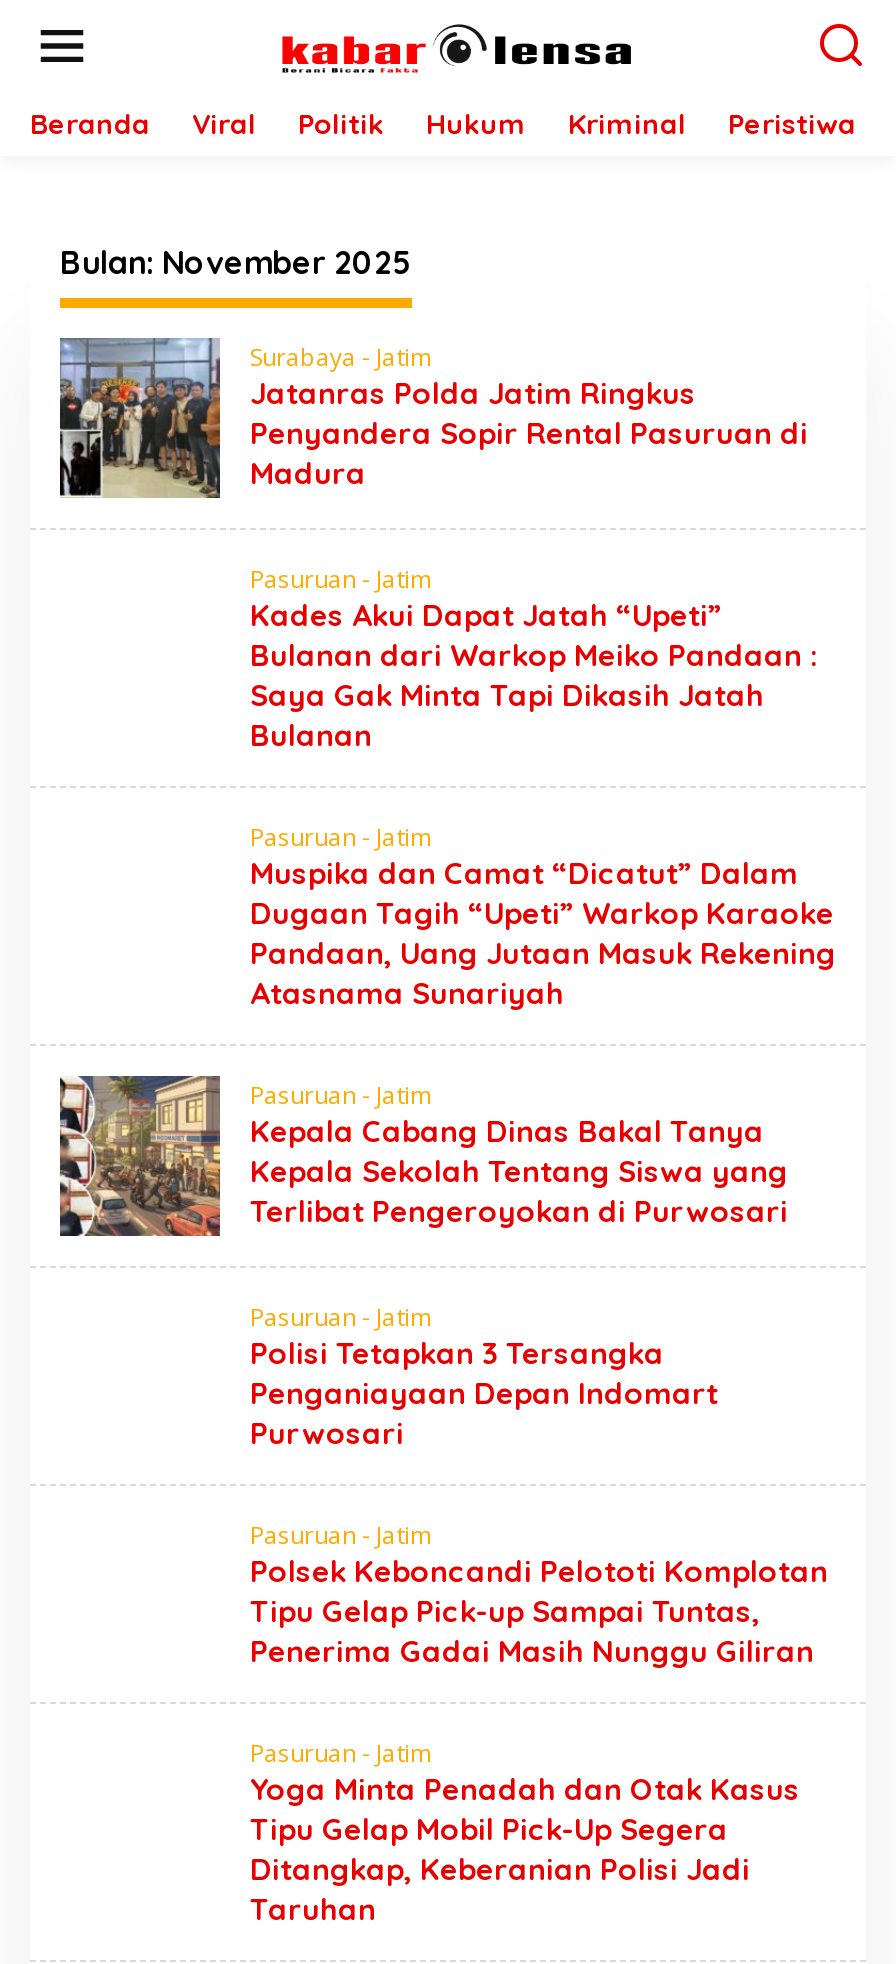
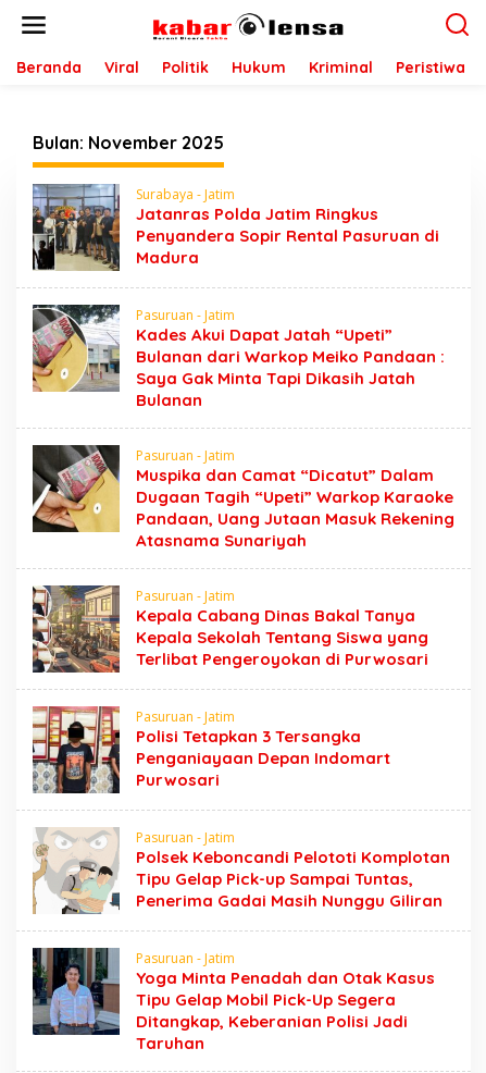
none -> [32,304,121,393] [image]
none -> [32,444,121,533] [image]
none -> [32,705,121,794] [image]
none -> [32,827,121,915] [image]
none -> [32,947,121,1036] [image]

